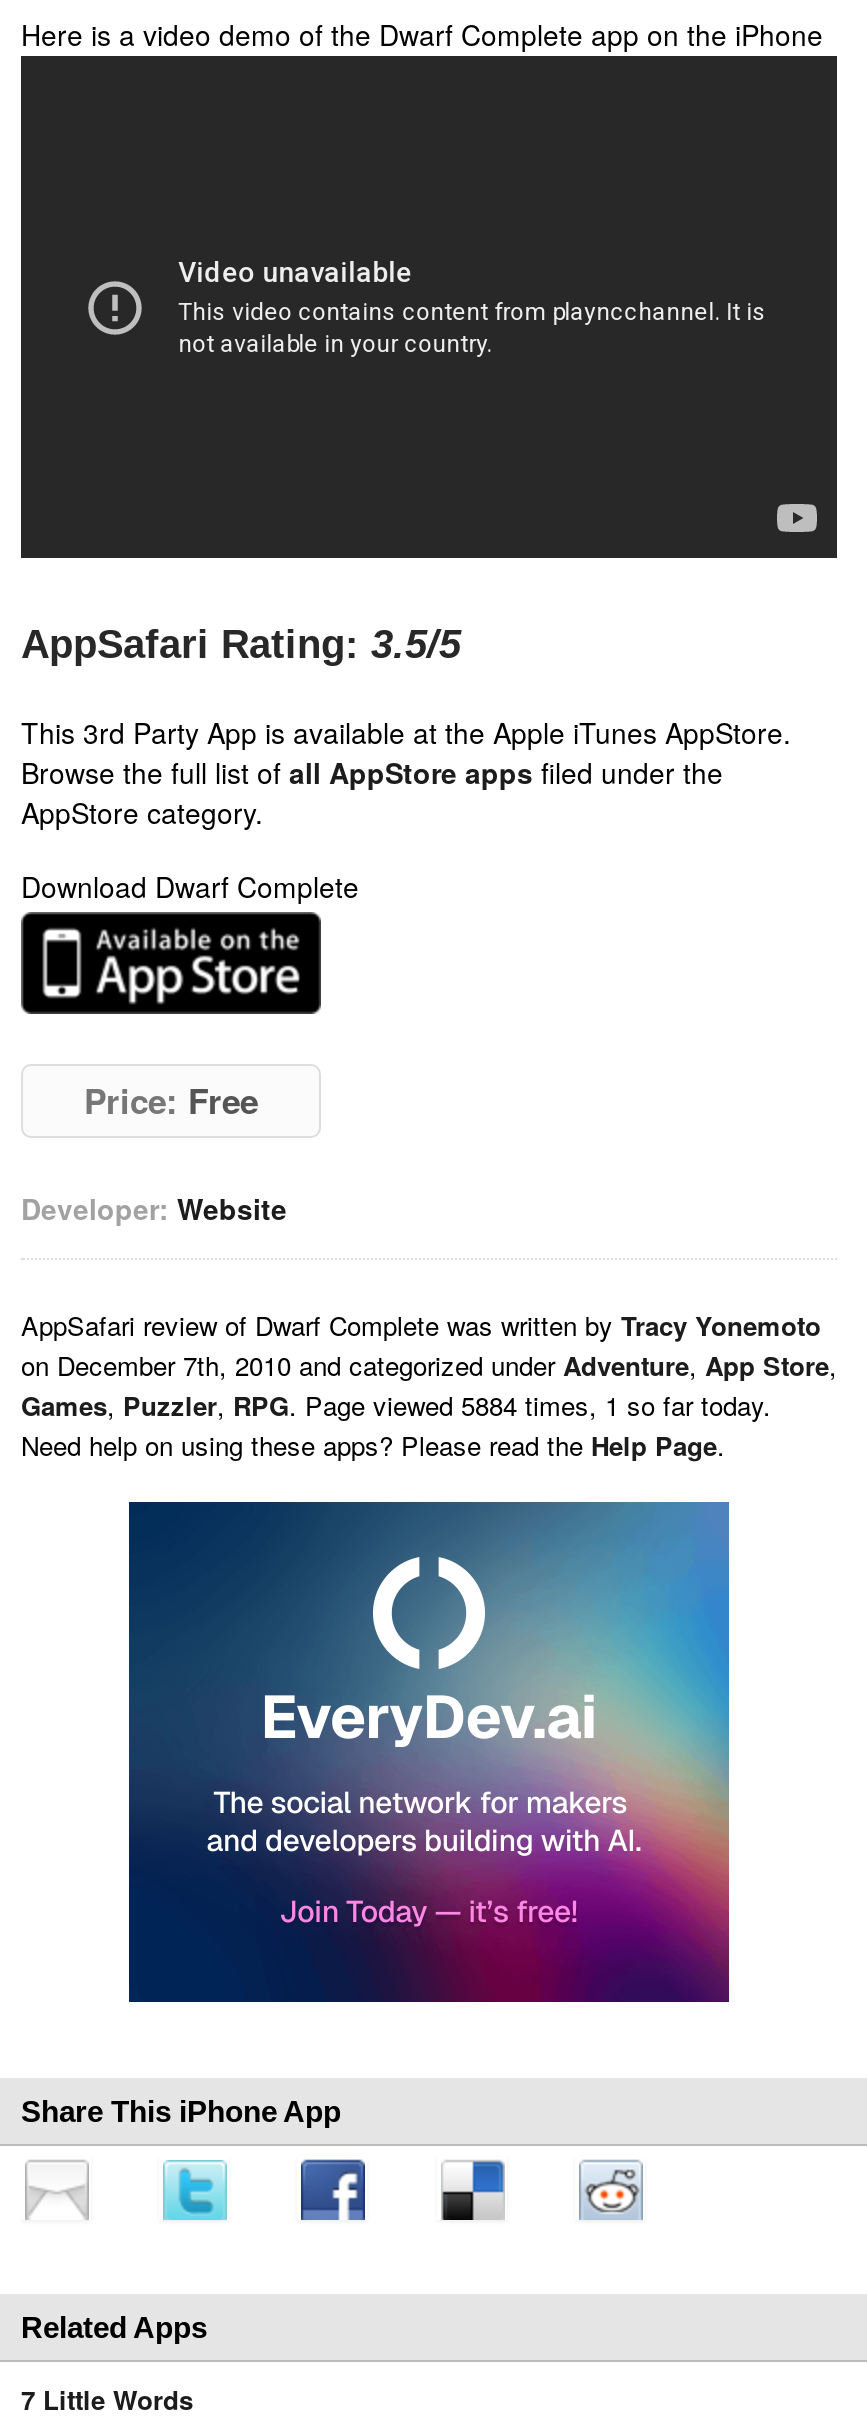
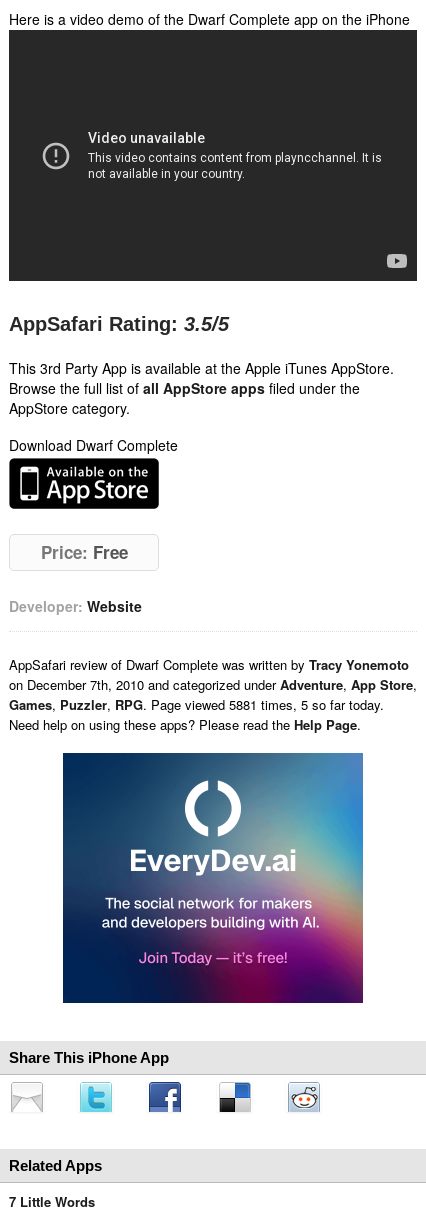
[21,1386,771,1424] Games, Puzzler, RPG. Page viewed 5884 times, 1 so far today. -> [9,695,384,714] Games, Puzzler, RPG. Page viewed 5881 times, 5 so far today.

